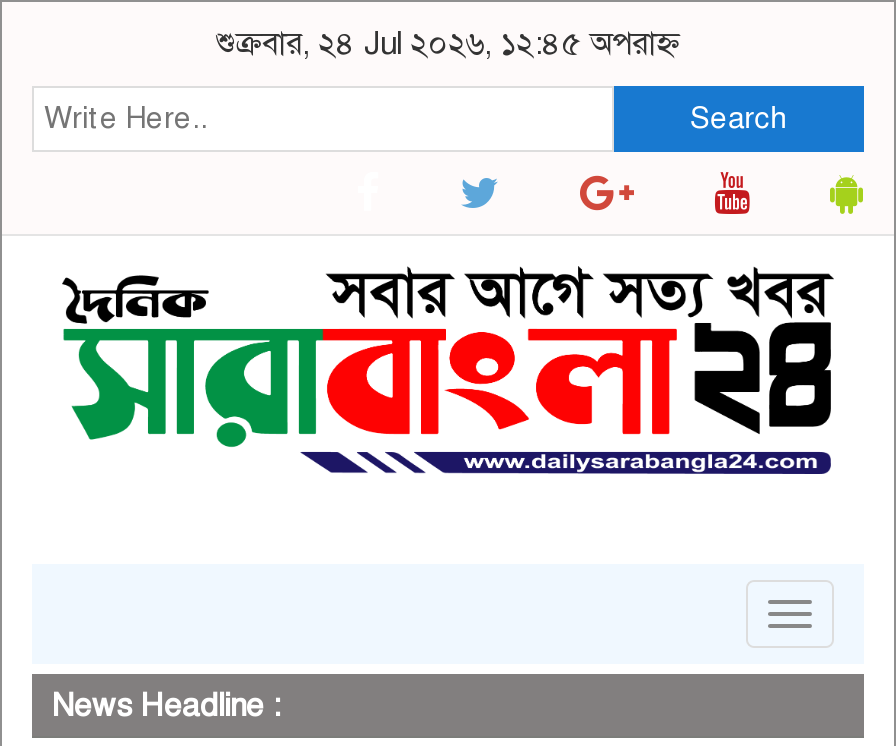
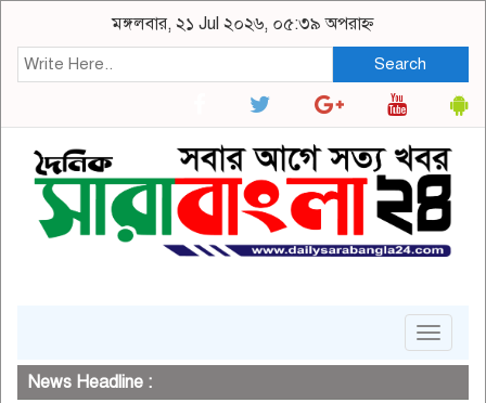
[216,24,680,64] শুক্রবার, ২৪ Jul ২০২৬, ১২:৪৫ অপরাহ্ন -> [112,13,374,35] মঙ্গলবার, ২১ Jul ২০২৬, ০৫:৩৯ অপরাহ্ন

